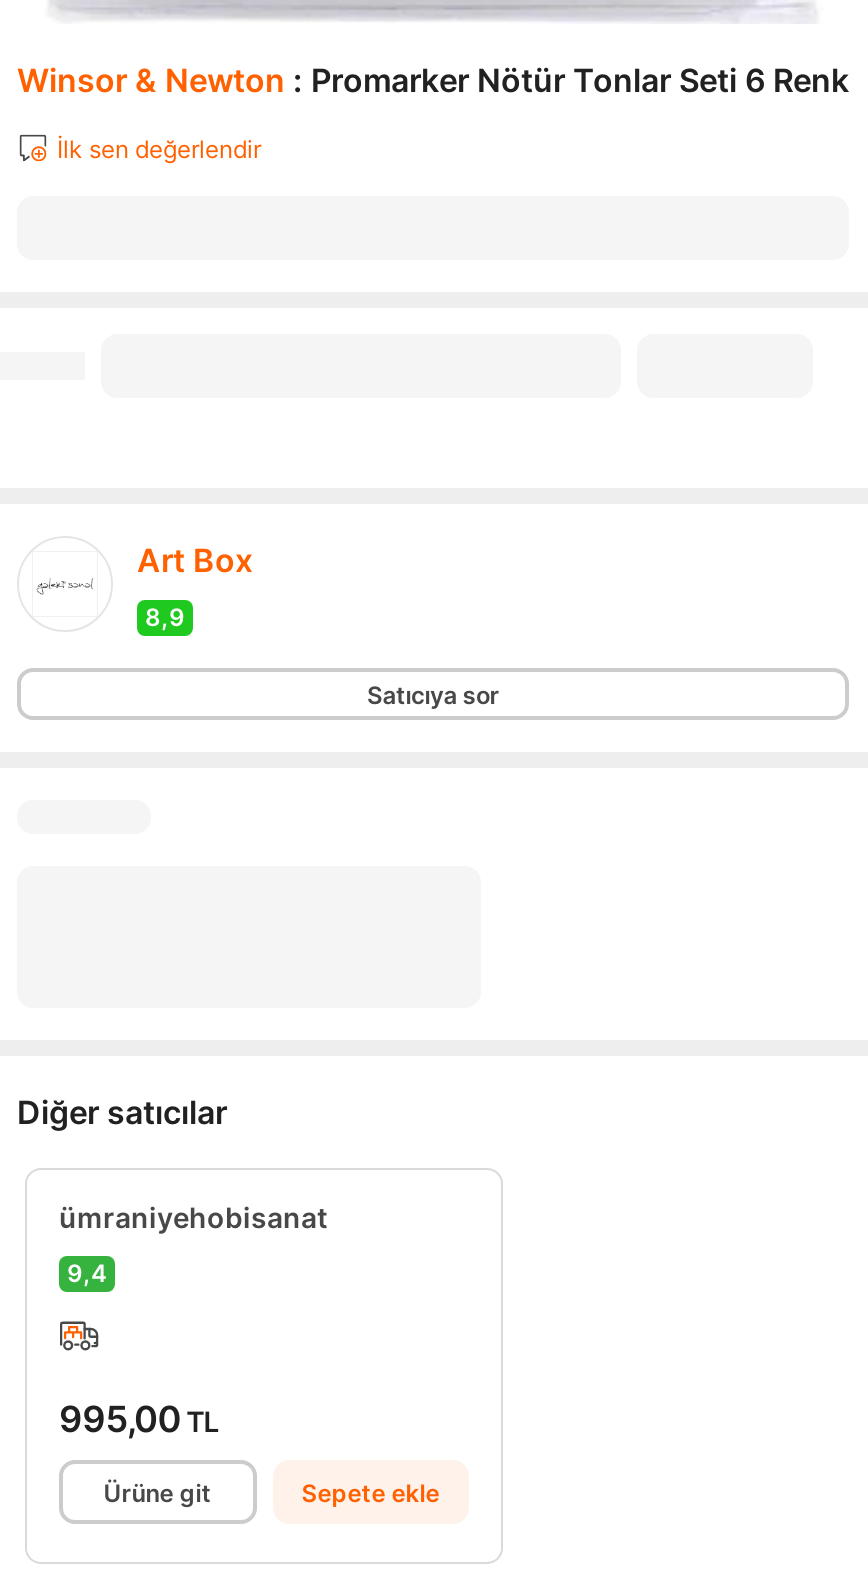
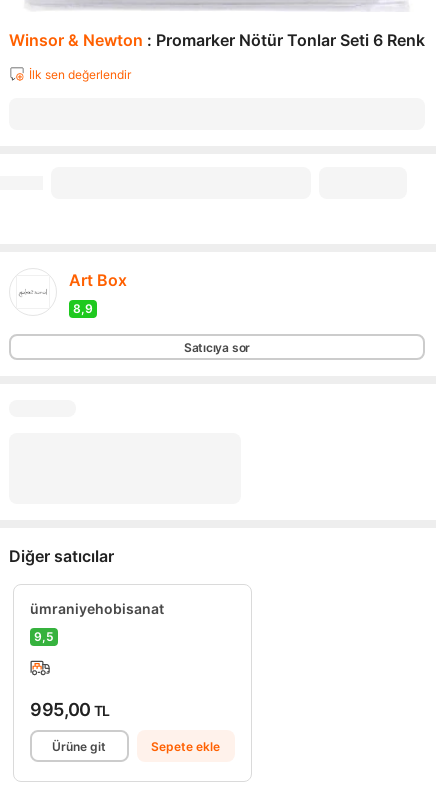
[67,1258,107,1288] 9,4 -> [34,629,54,644] 9,5

